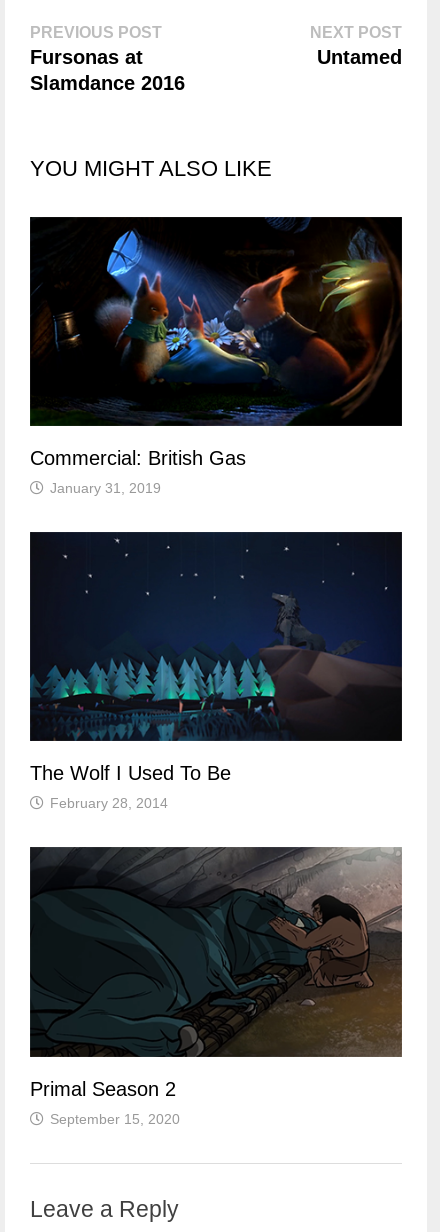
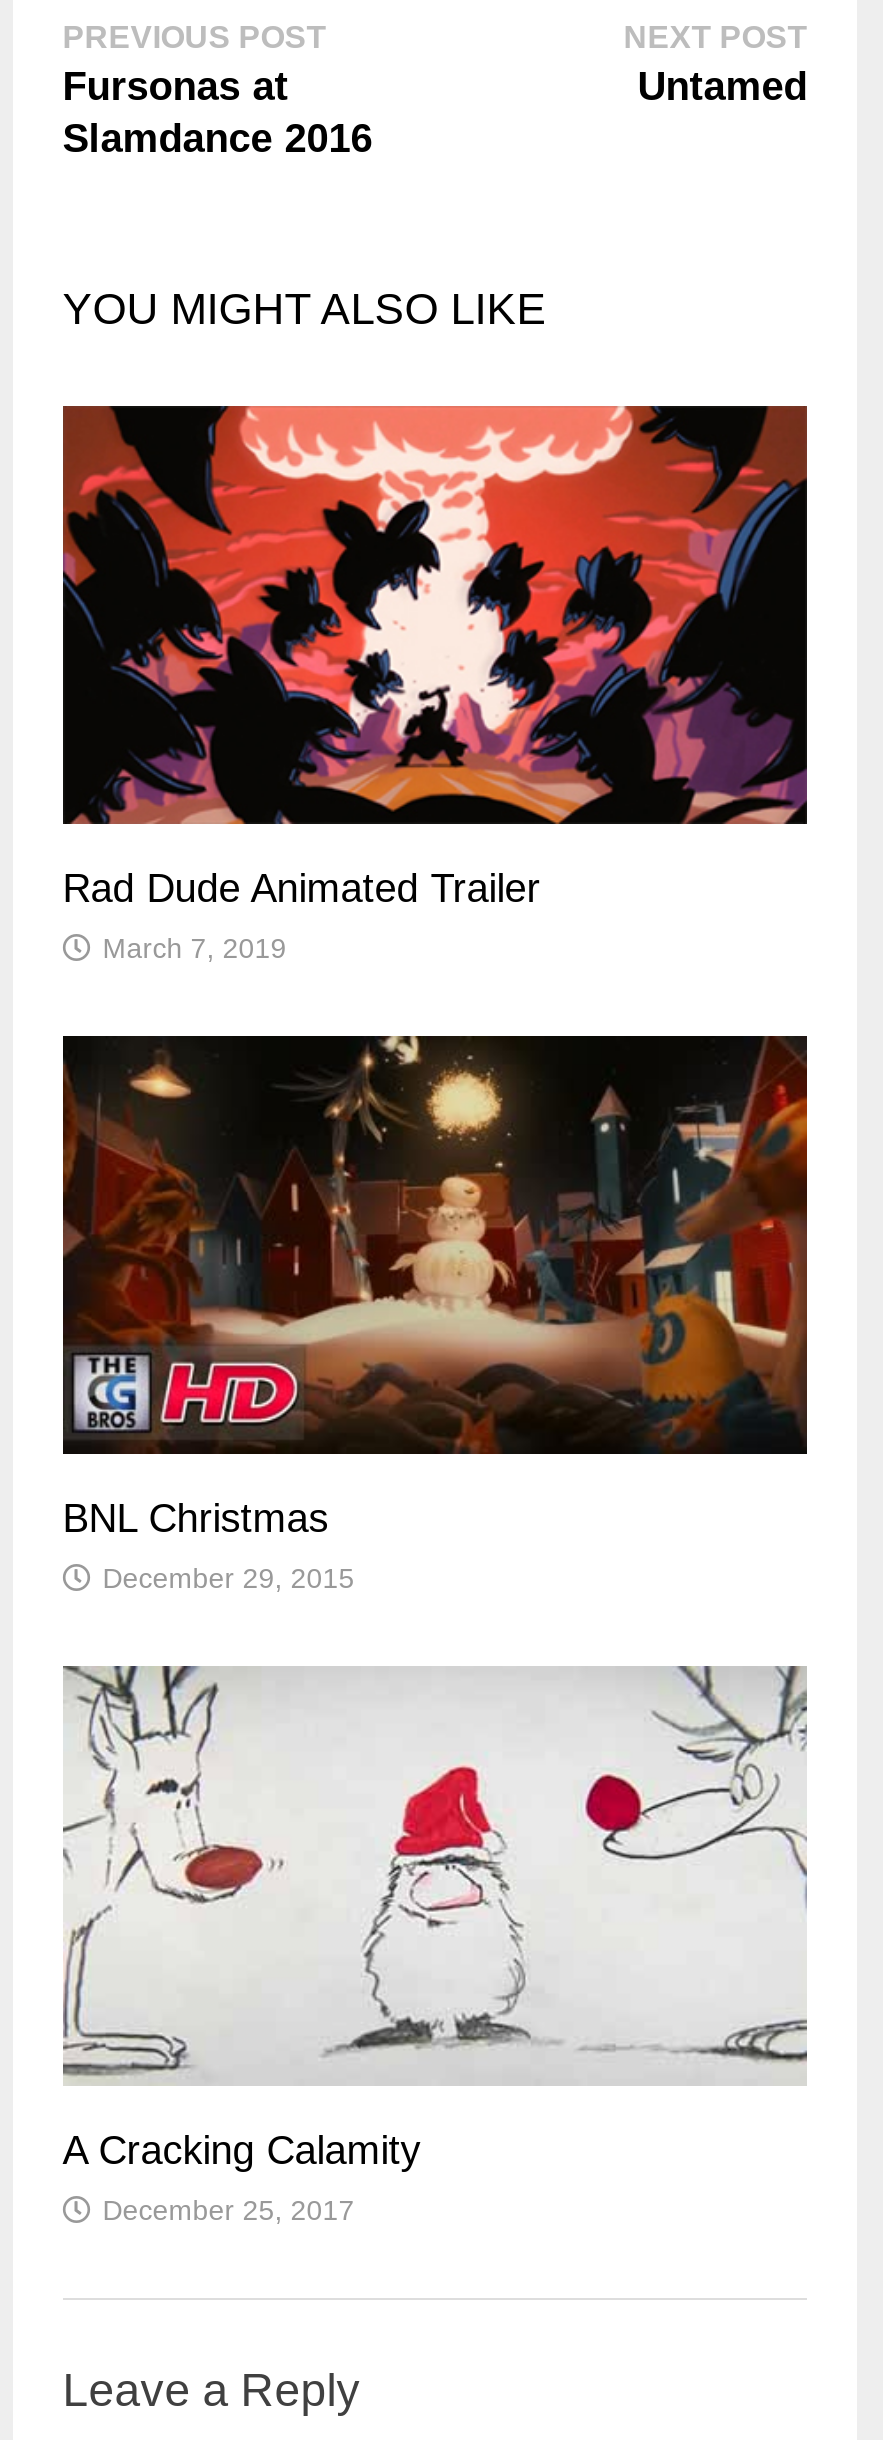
[29,216,403,469] [image] | Commercial: British Gas -> [61,404,809,910] [image] | Rad Dude Animated Trailer
[50,480,161,496] January 31, 2019 -> [103,932,287,964] March 7, 2019
[30,532,403,784] [image] | The Wolf I Used To Be -> [63,1034,809,1541] [image] | BNL Christmas
[50,795,168,811] February 28, 2014 -> [103,1563,355,1595] December 29, 2015
[29,846,403,1100] [image] | Primal Season 2 -> [63,1666,807,2171] [image] | A Cracking Calamity
[50,1111,180,1127] September 15, 2020 -> [103,2193,355,2225] December 25, 2017

